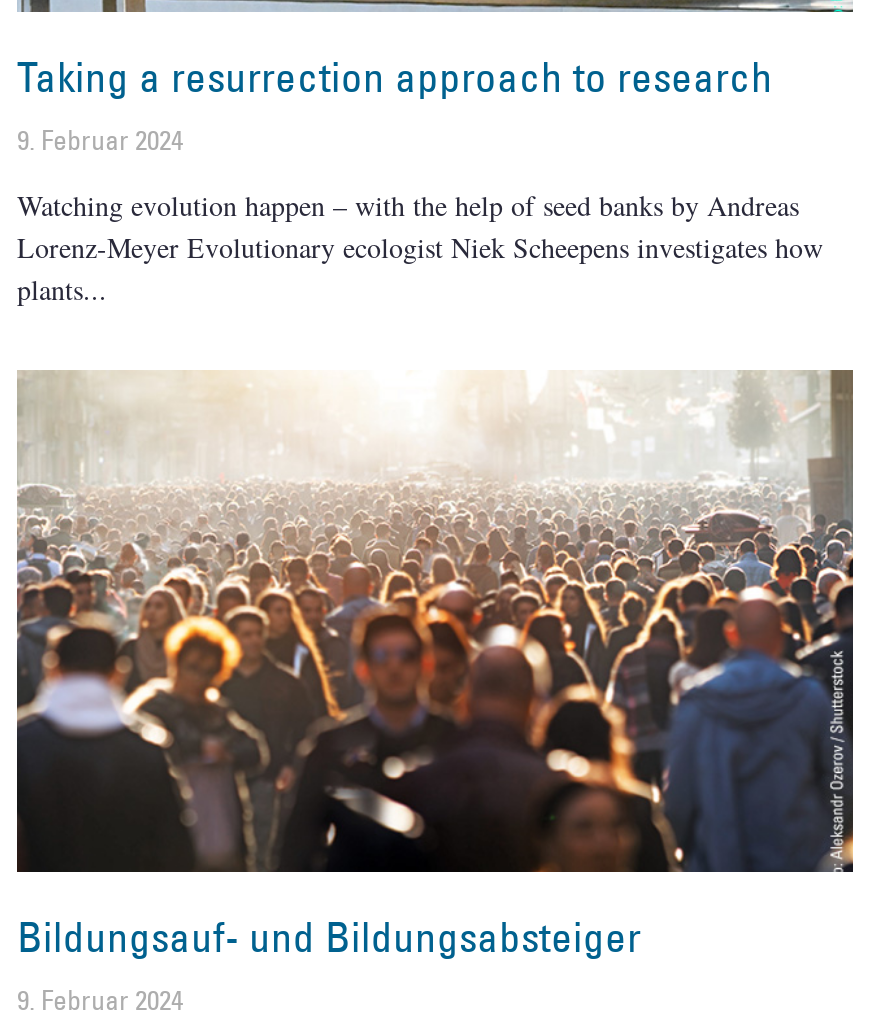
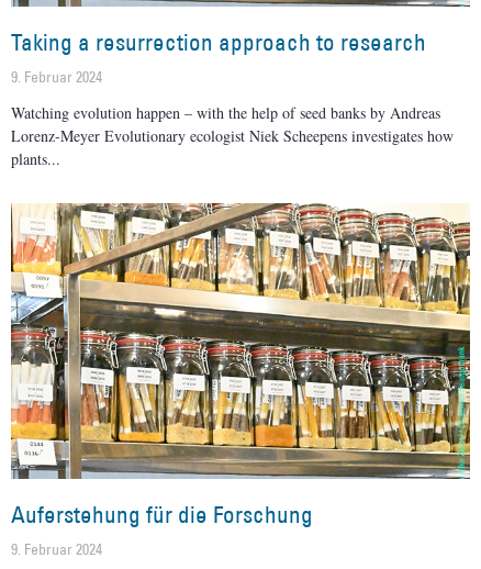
[15,368,855,964] [image] | Bildungsauf- und Bildungsabsteiger -> [10,202,471,530] [image] | Auferstehung für die Forschung

